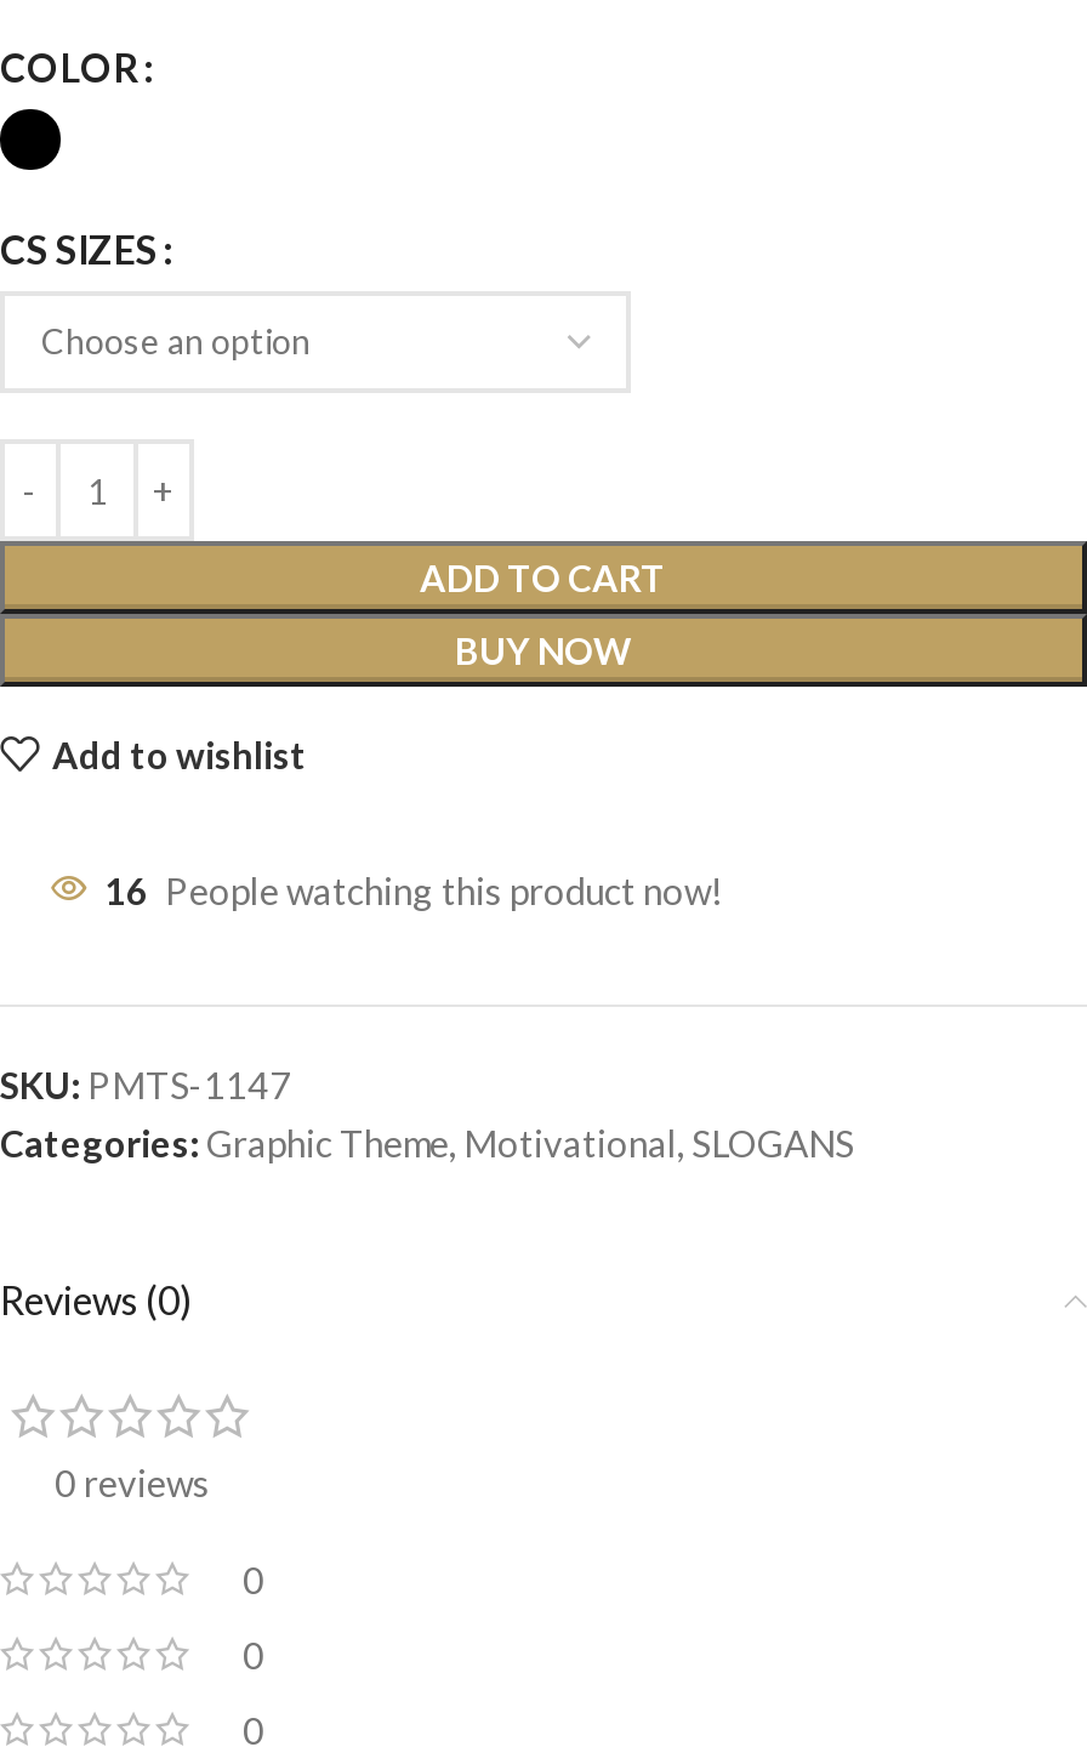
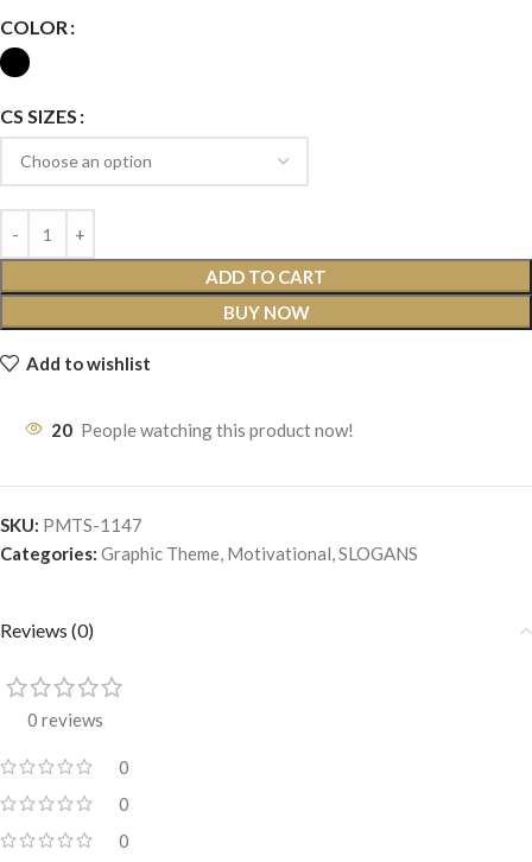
[104,869,723,913] 16 People watching this product now! -> [51,419,354,441] 20 People watching this product now!

